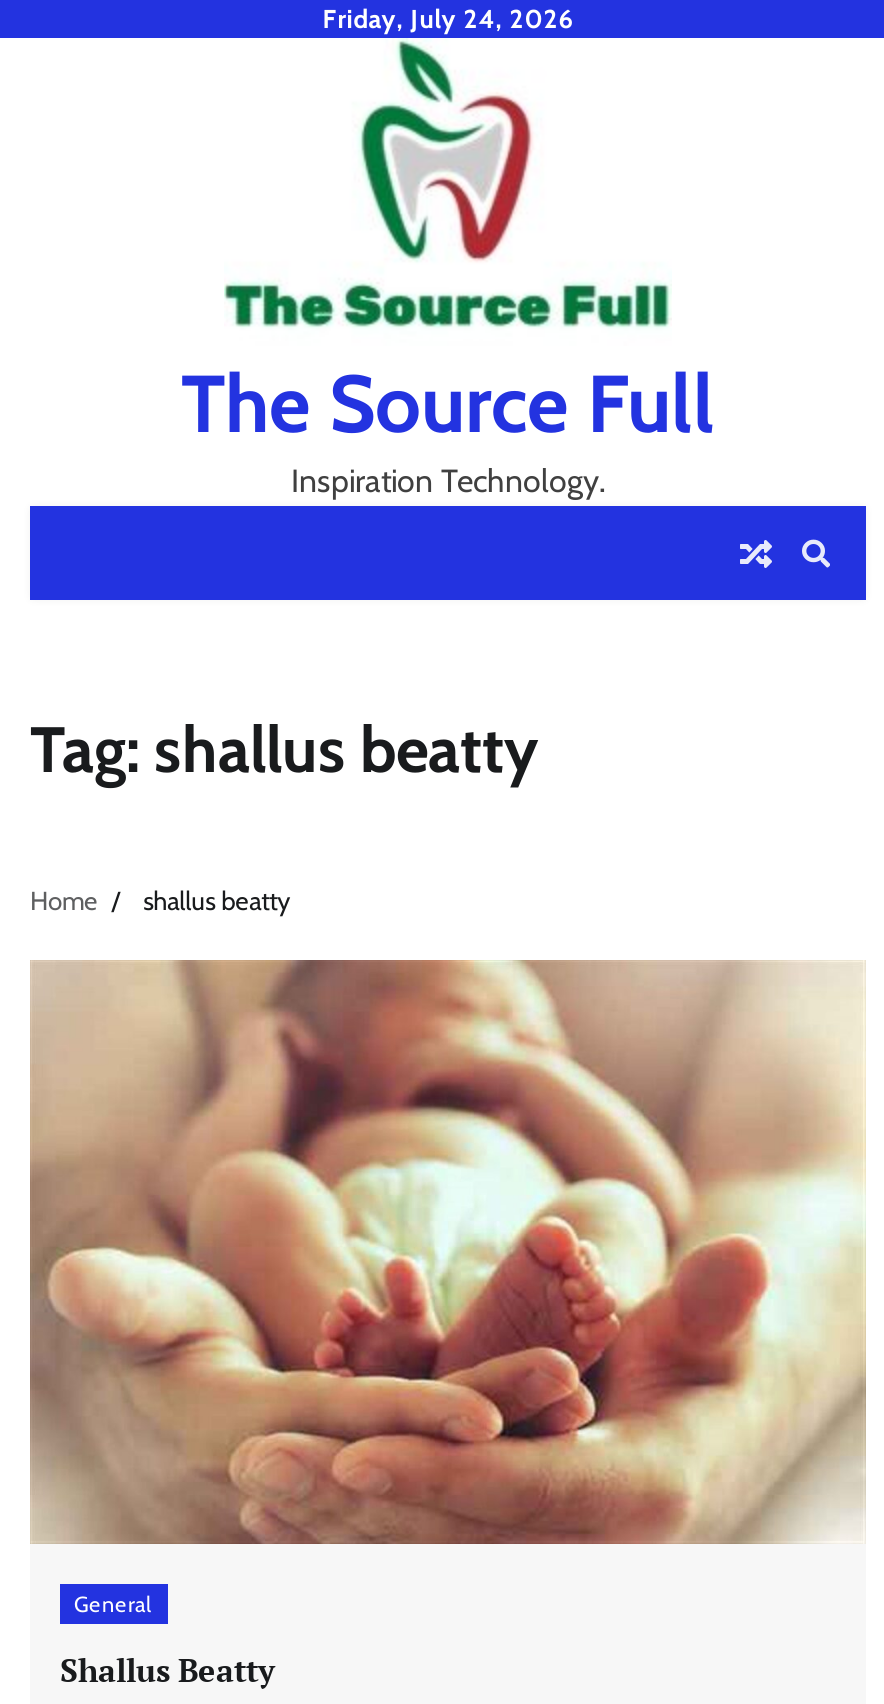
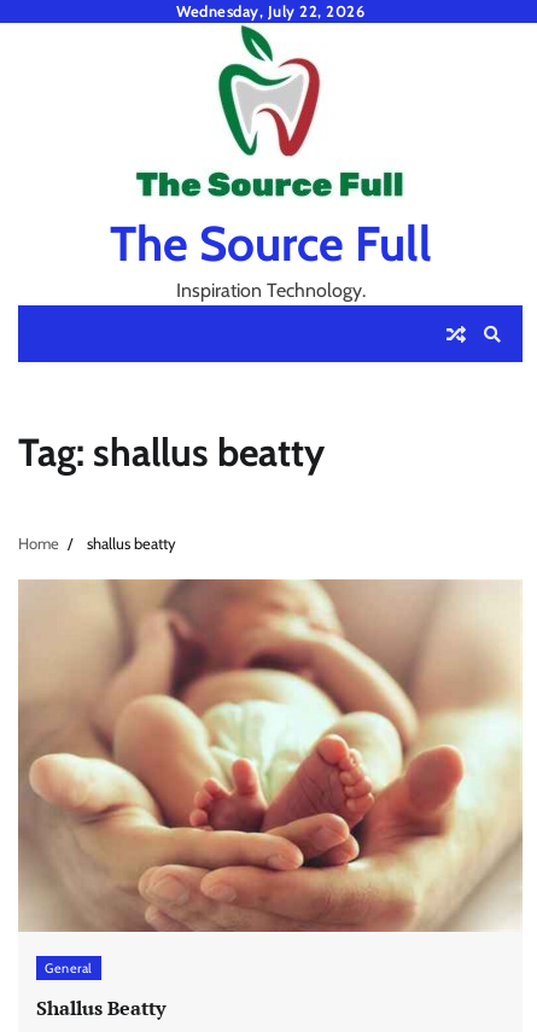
[322,4,574,34] Friday, July 24, 2026 -> [176,2,364,21] Wednesday, July 22, 2026

